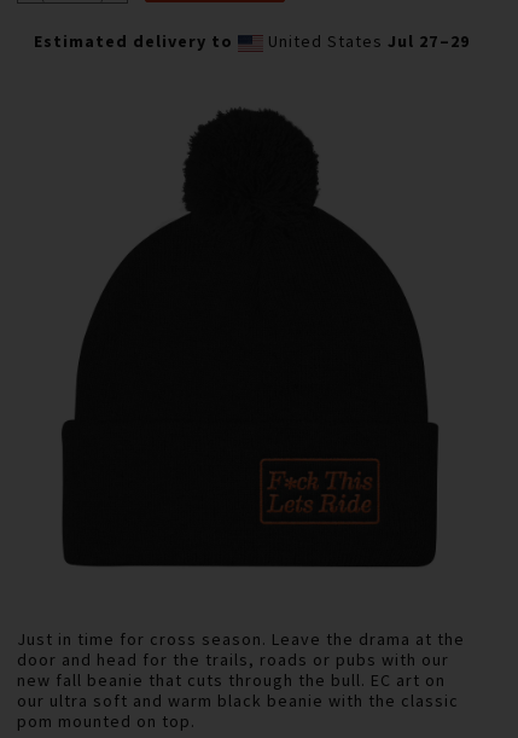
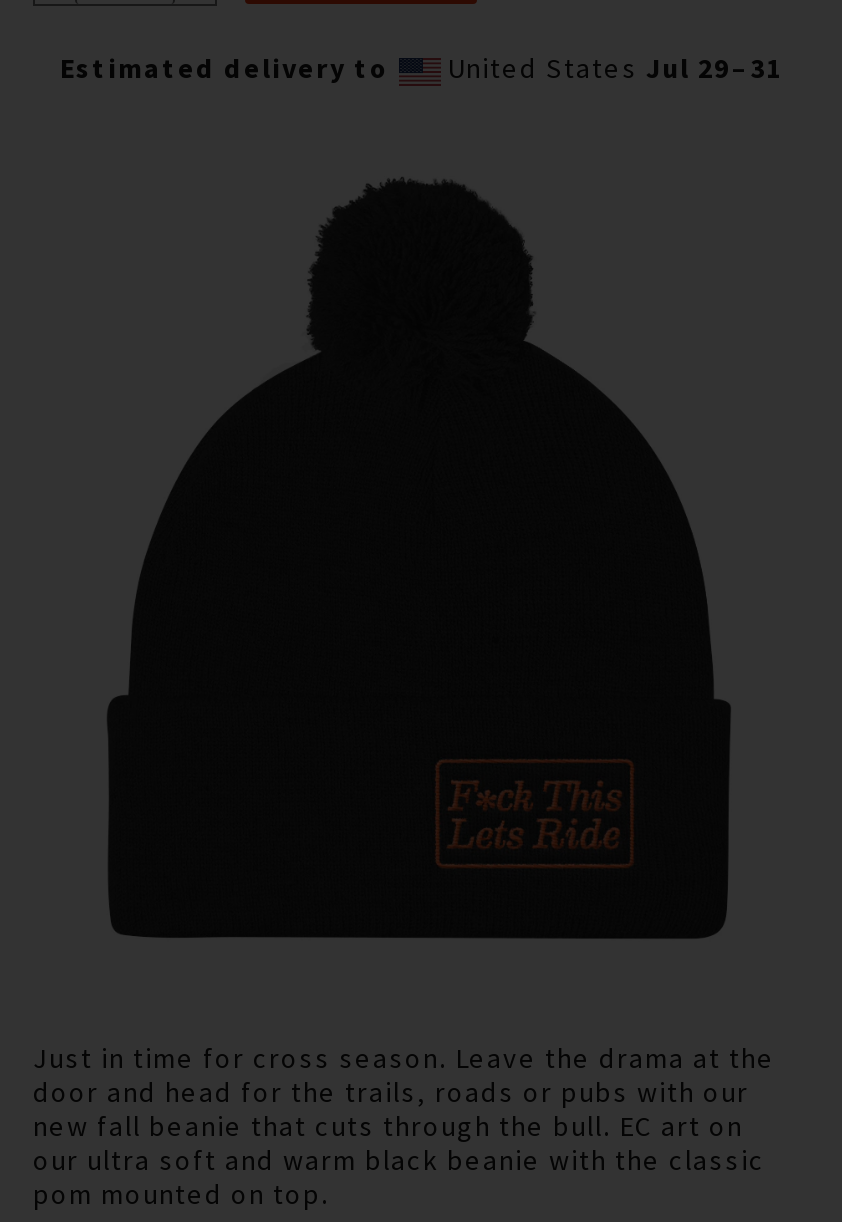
[263,30,469,52] United States Jul 27–29 -> [440,50,782,86] United States Jul 29–31

